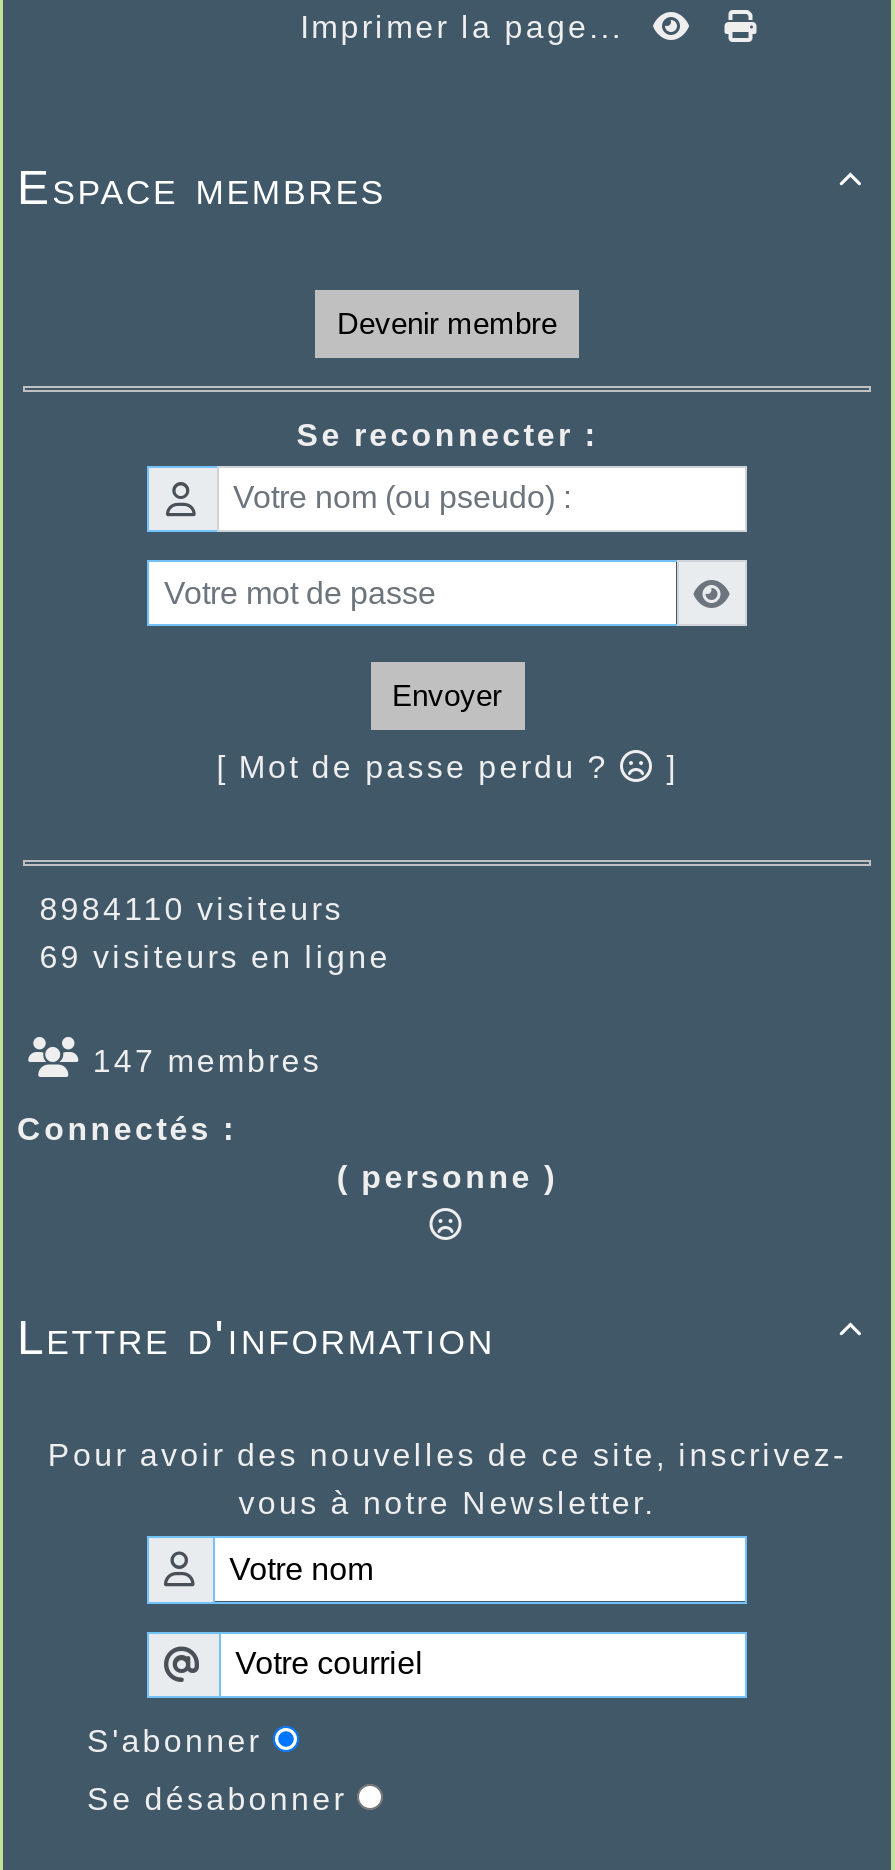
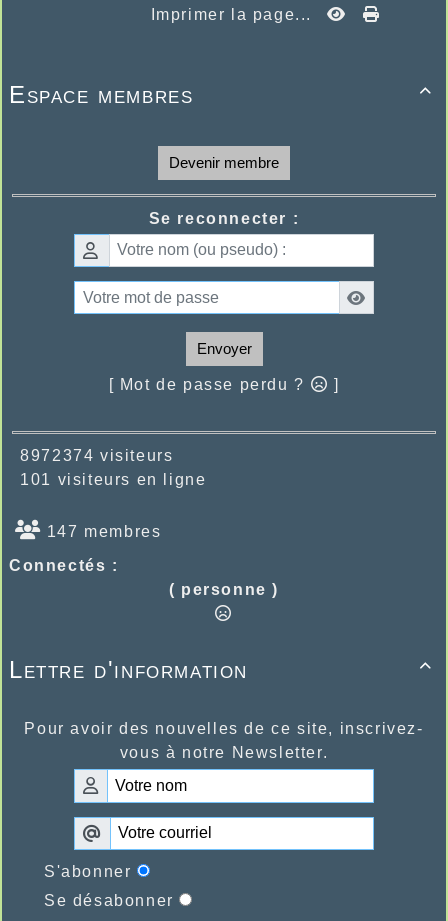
[17,892,344,926] 8984110 visiteurs -> [9,447,173,464] 8972374 visiteurs
[17,940,391,974] 69 visiteurs en ligne -> [9,471,206,488] 101 visiteurs en ligne

